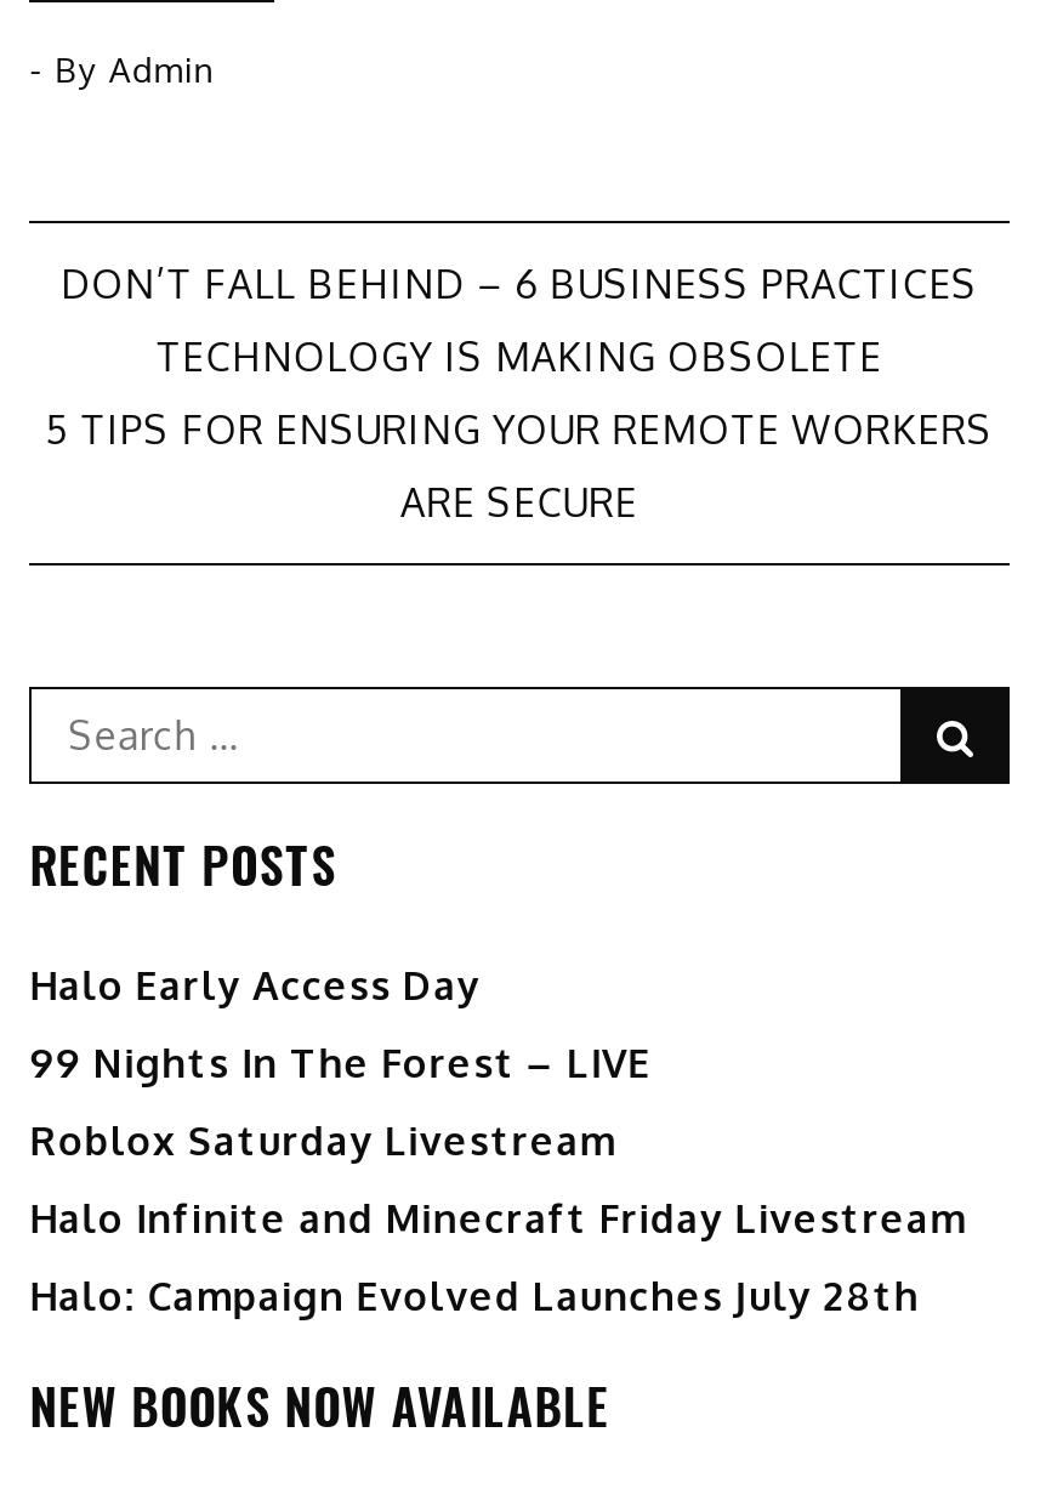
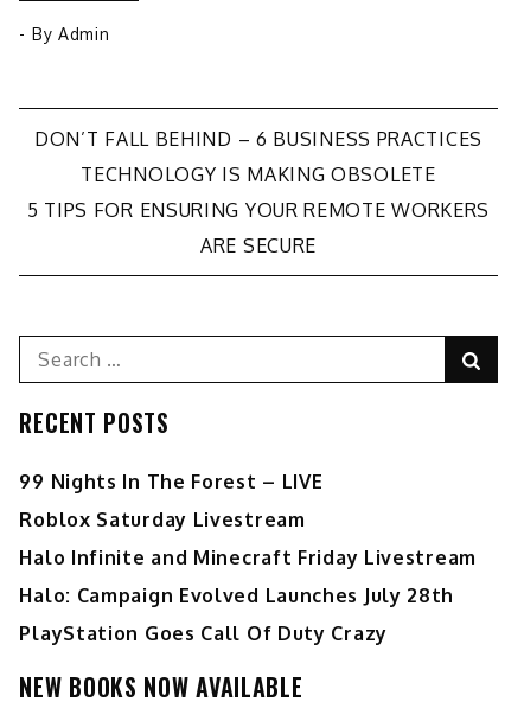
[30,961,481,1009] Halo Early Access Day -> none
moved [30,1039,966,1320] -> [19,470,476,607]: 99 Nights In The Forest – LIVE | Roblox Saturday Livestream | Halo Infinite and Minecraft Friday Livestream | Halo: Campaign Evolved Launches July 28th
none -> [19,621,388,645] PlayStation Goes Call Of Duty Crazy

